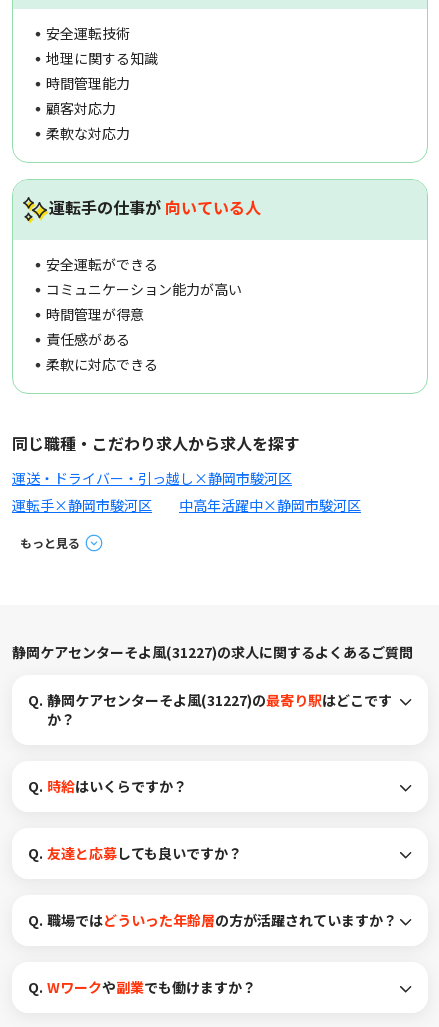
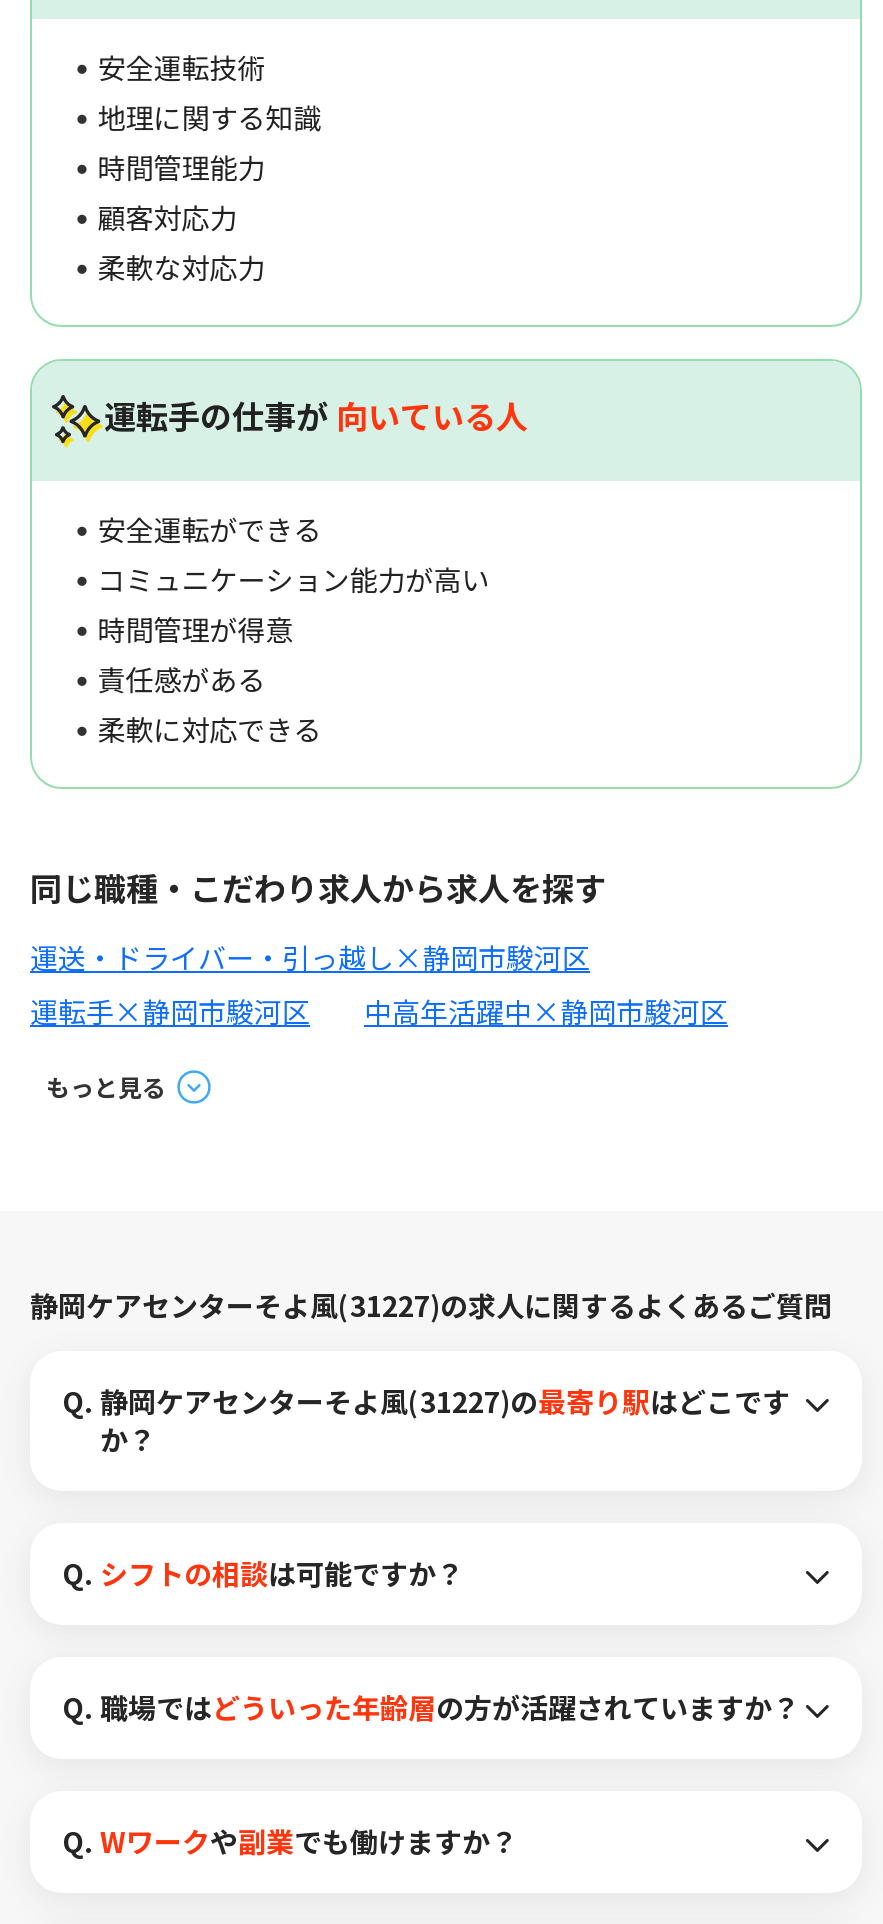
[28,775,242,862] Q. 時給はいくらですか？ | Q. 友達と応募しても良いですか？ -> [62,1552,464,1592] Q. シフトの相談は可能ですか？

